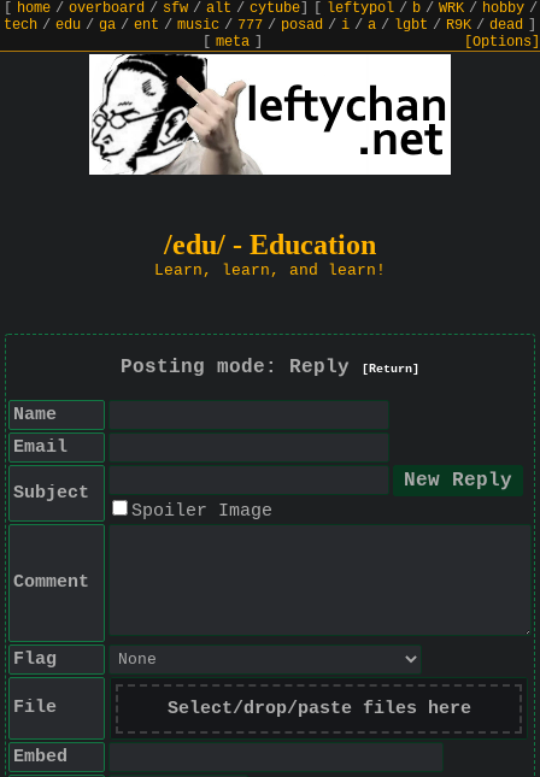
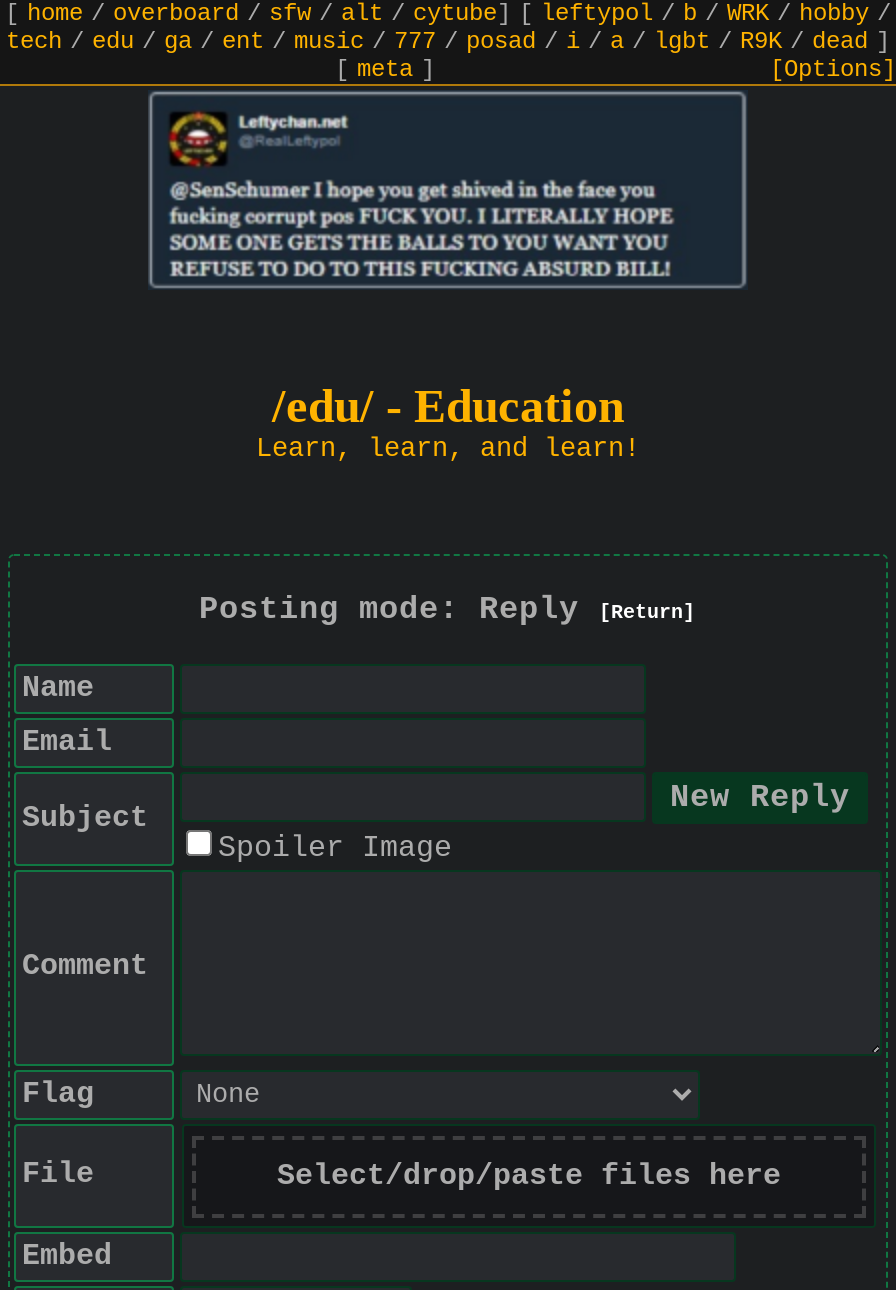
[88,53,452,176] [image] -> [148,88,748,290] [image]

